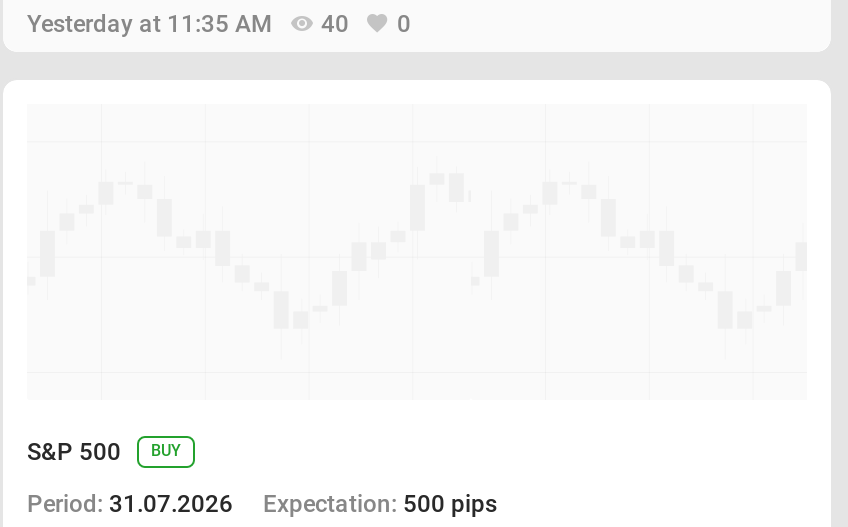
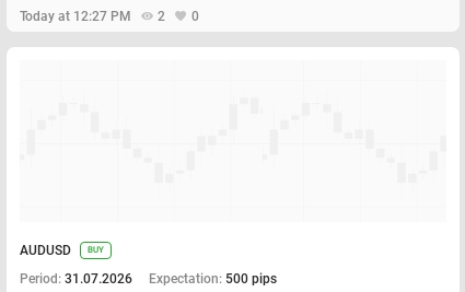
[27,9,349,37] Yesterday at 11:35 AM | 40 -> [20,8,165,24] Today at 12:27 PM | 2
[27,437,121,465] S&P 500 -> [20,242,71,258] AUDUSD

